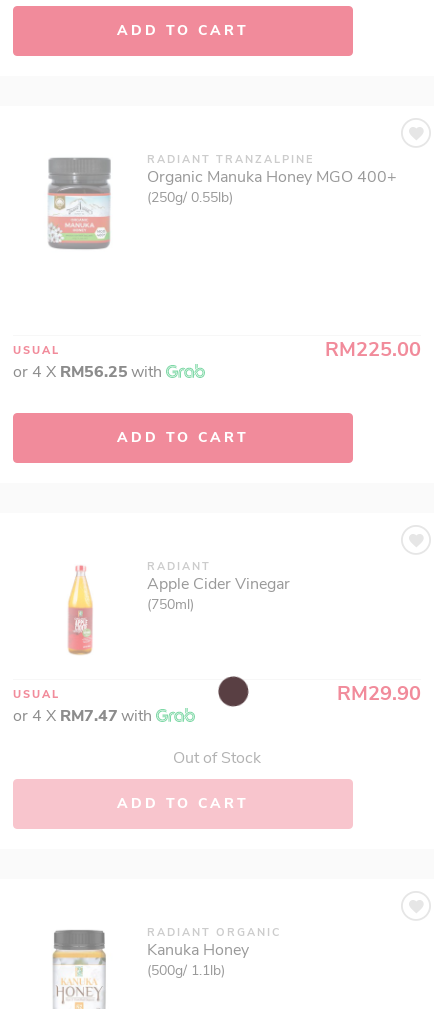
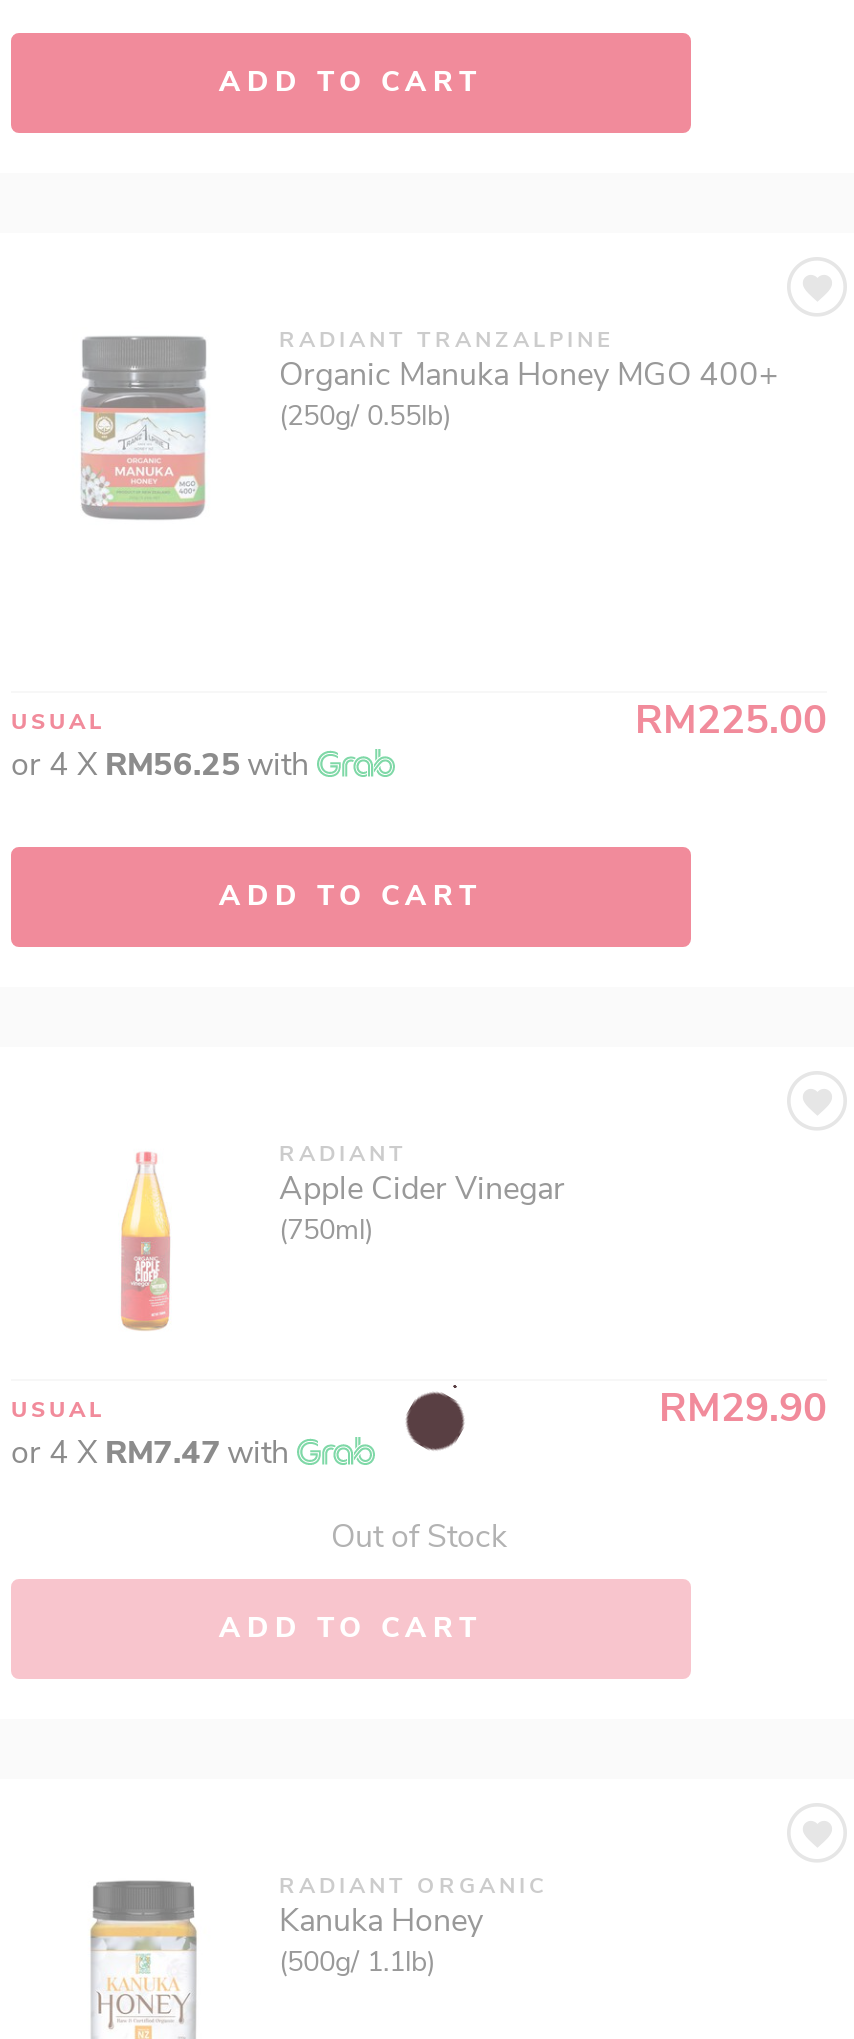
[210,675,250,715] [image] -> [403,1373,483,1453] [image]

